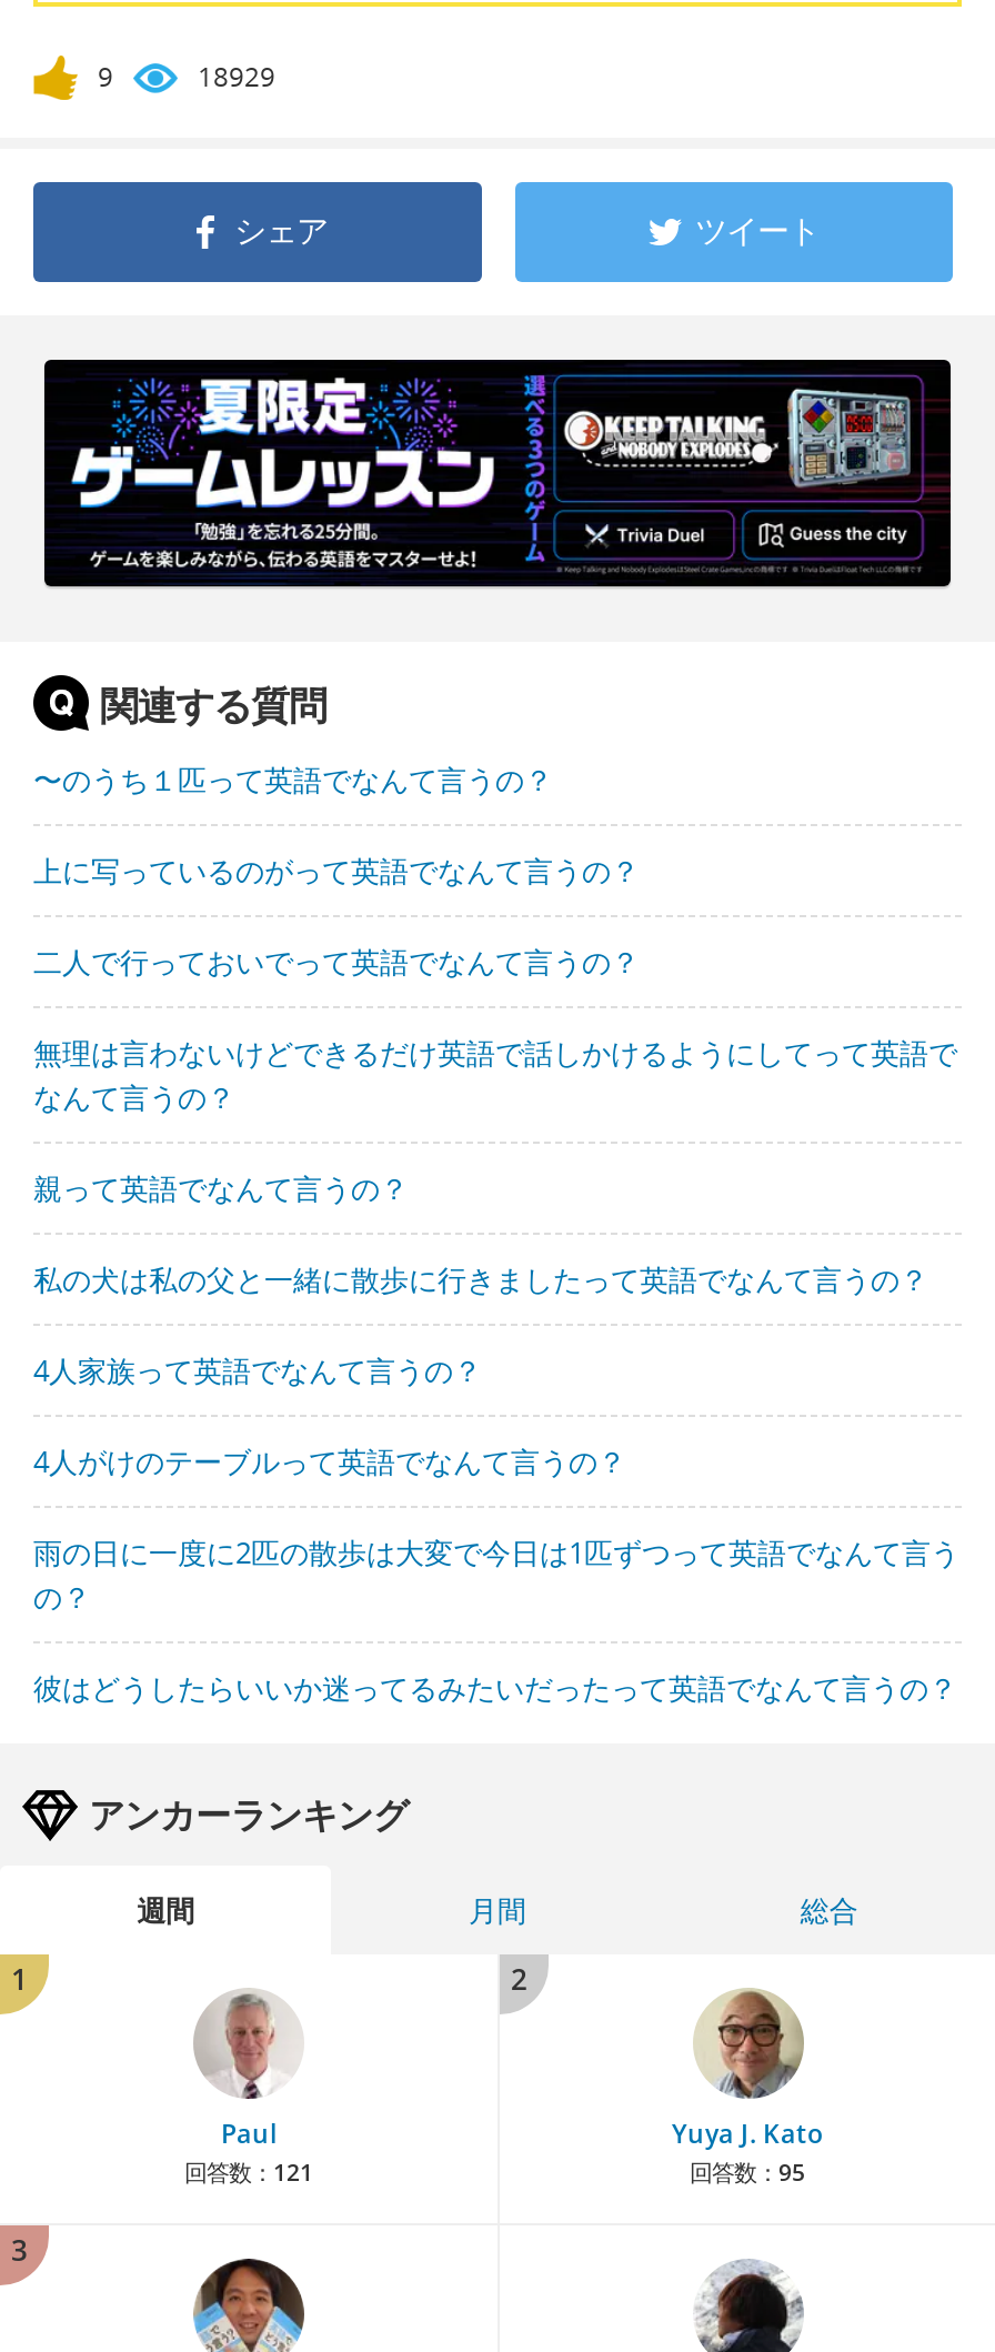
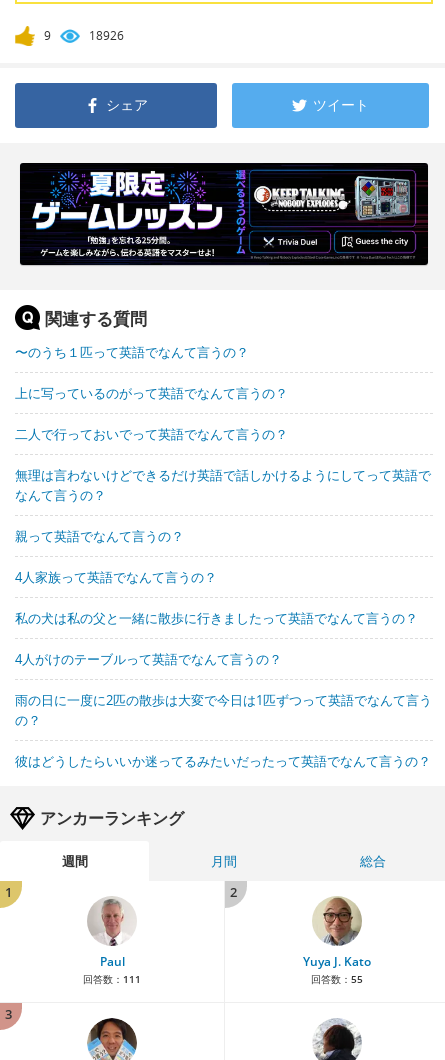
[198,59,275,96] 18929 -> [89,27,124,44] 18926
moved [33,1260,928,1300] -> [15,609,418,627]: 私の犬は私の父と一緒に散歩に行きましたって英語でなんて言うの？
moved [33,1351,482,1391] -> [15,568,217,586]: 4人家族って英語でなんて言うの？
[184,2157,313,2189] 回答数：121 -> [83,972,141,986] 回答数：111
[690,2157,805,2189] 回答数：95 -> [310,972,362,986] 回答数：55

